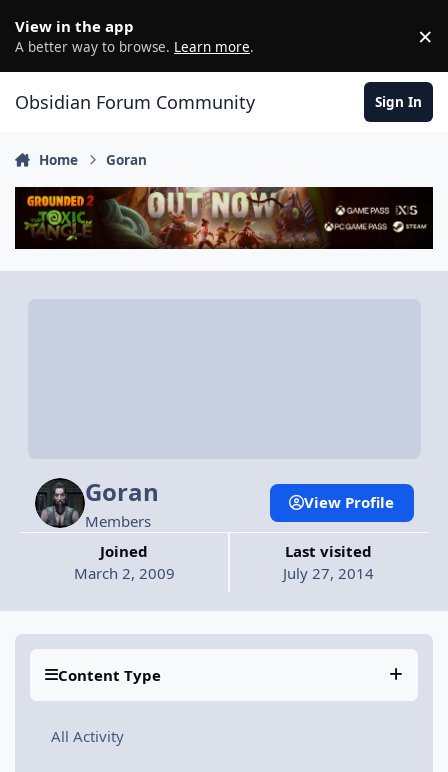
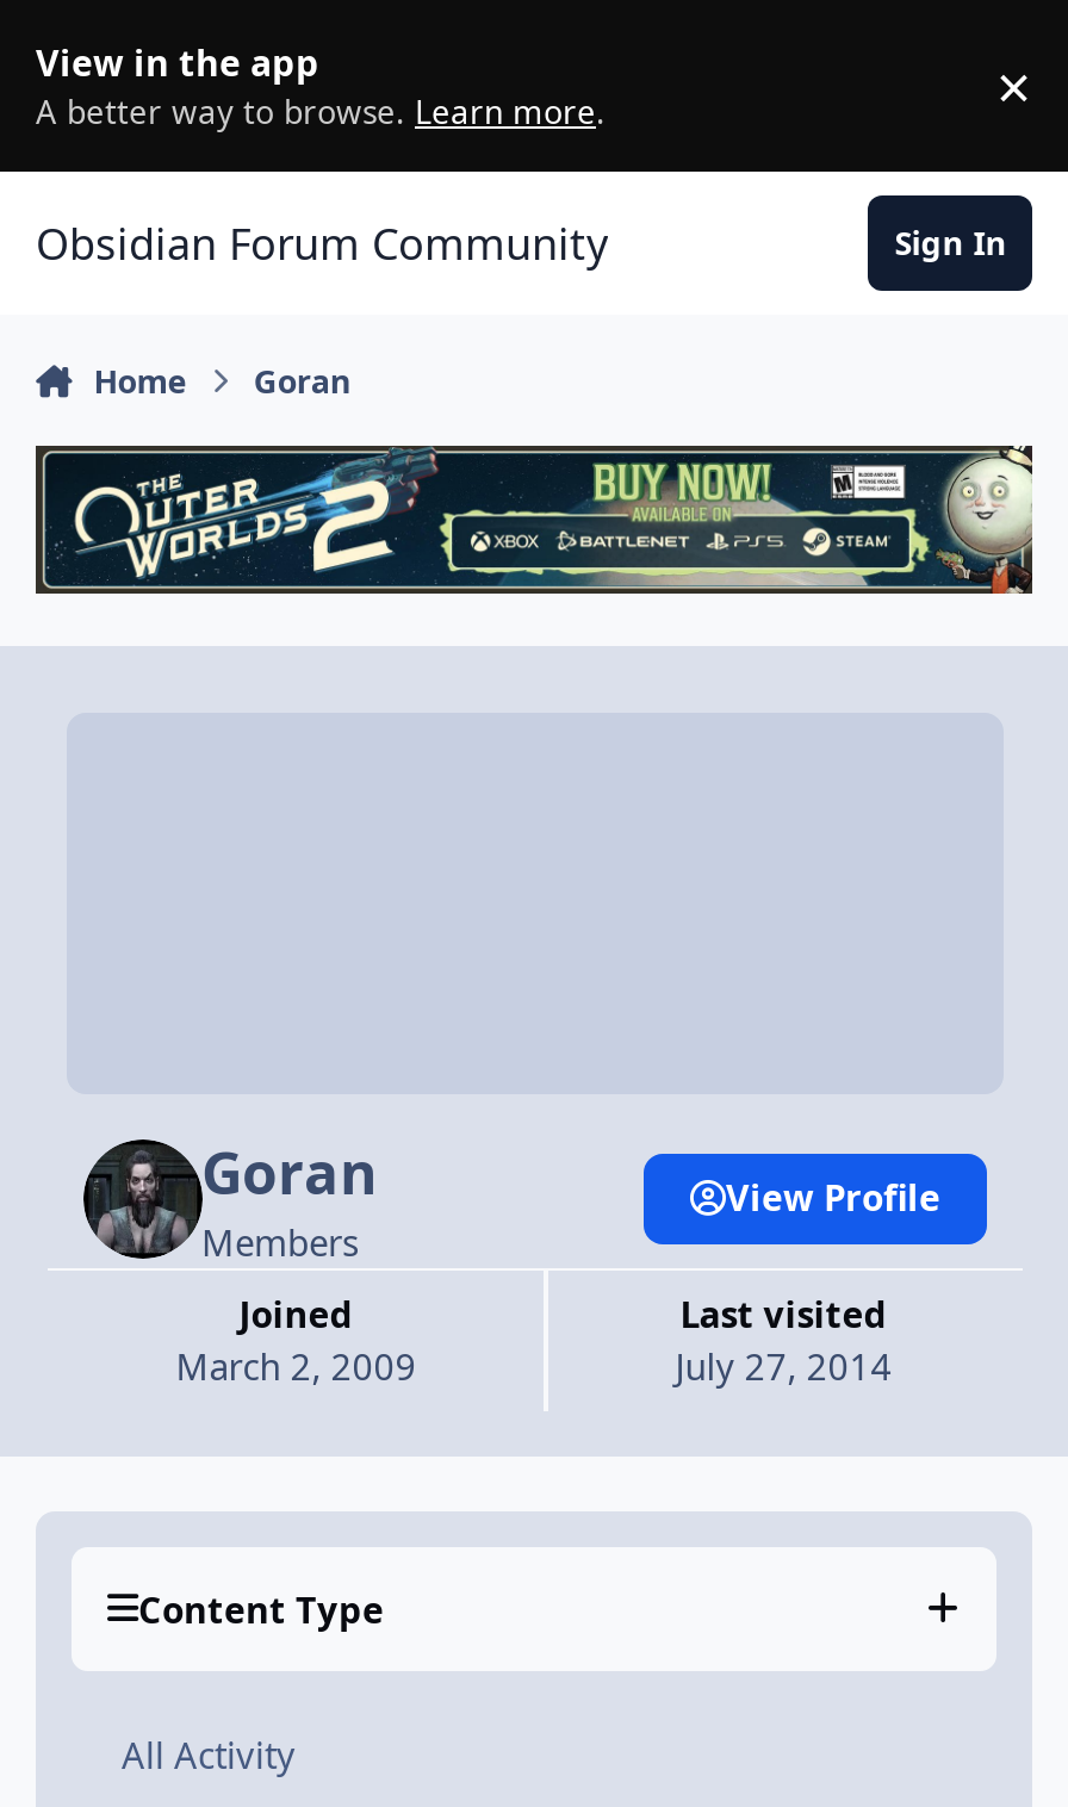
[16,186,434,250] [image] -> [36,443,1035,596] [image]

